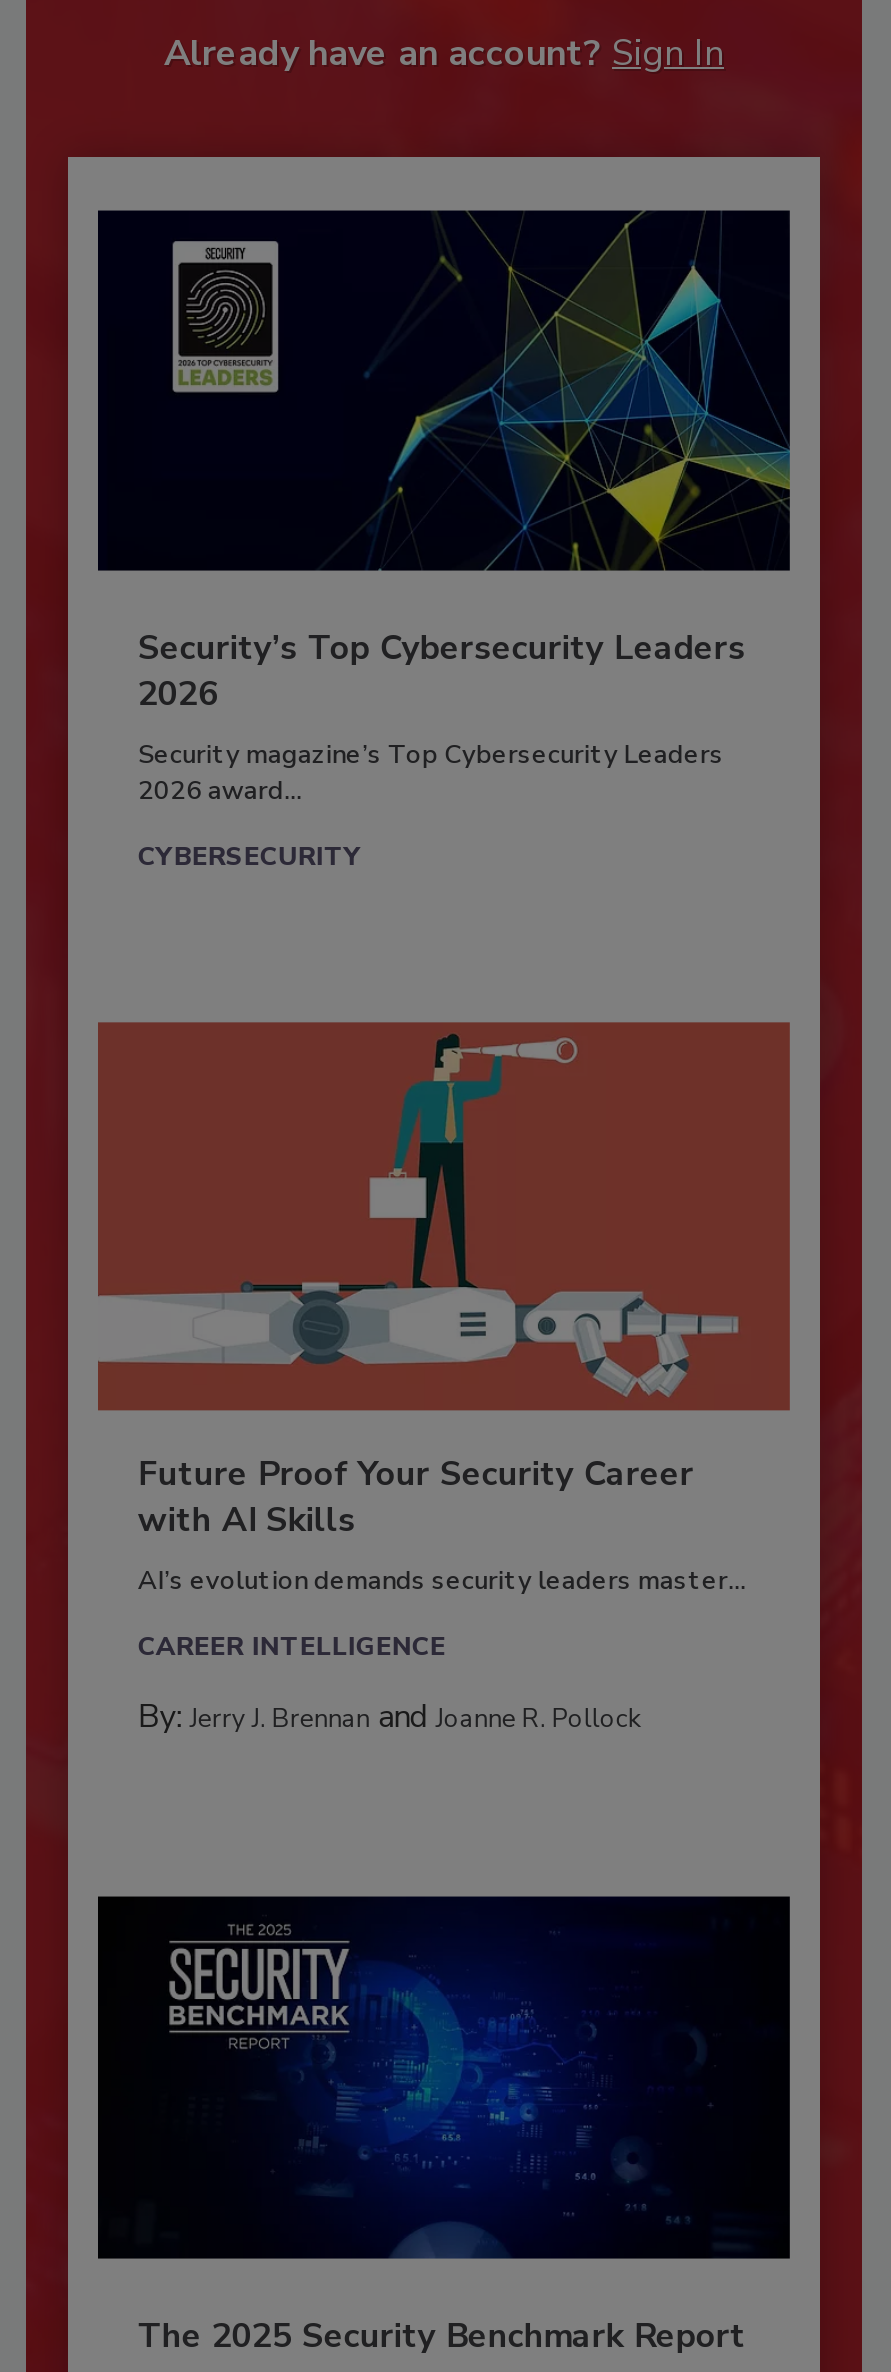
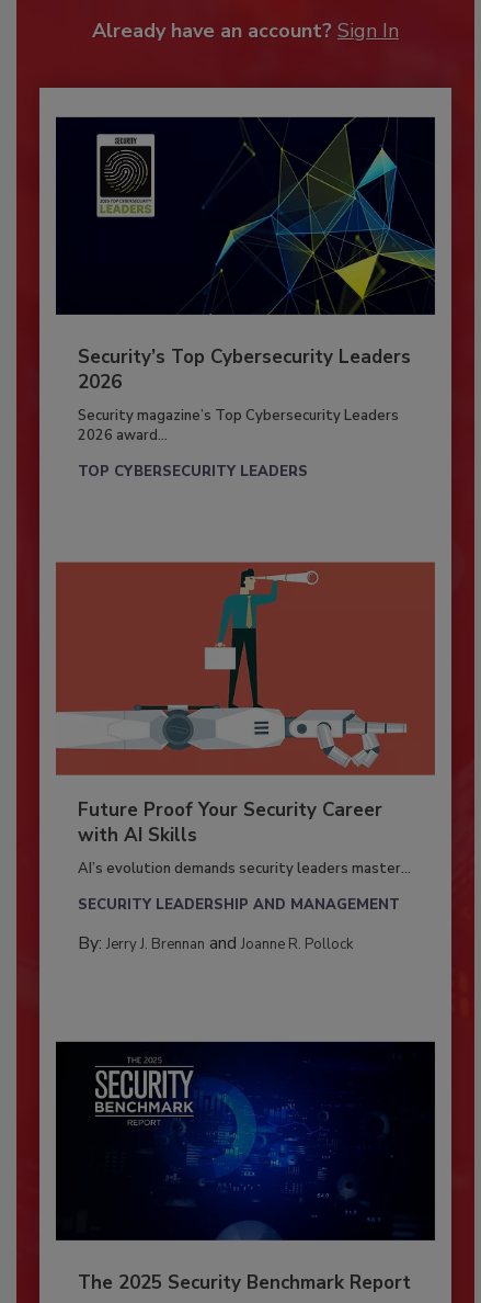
[138,840,360,876] CYBERSECURITY -> [78,462,308,482] TOP CYBERSECURITY LEADERS
[138,1629,446,1665] CAREER INTELLIGENCE -> [78,895,400,915] SECURITY LEADERSHIP AND MANAGEMENT

